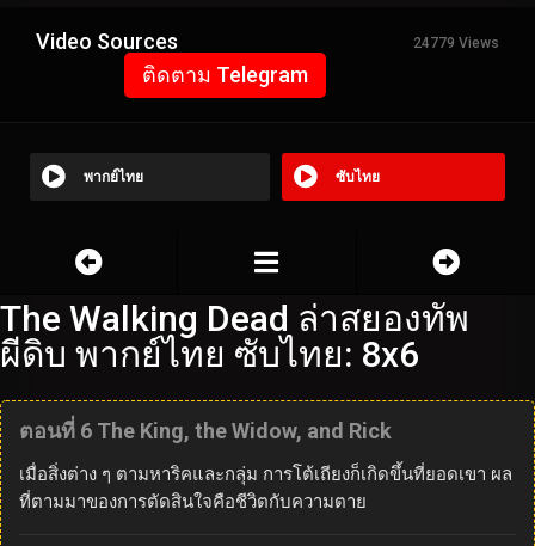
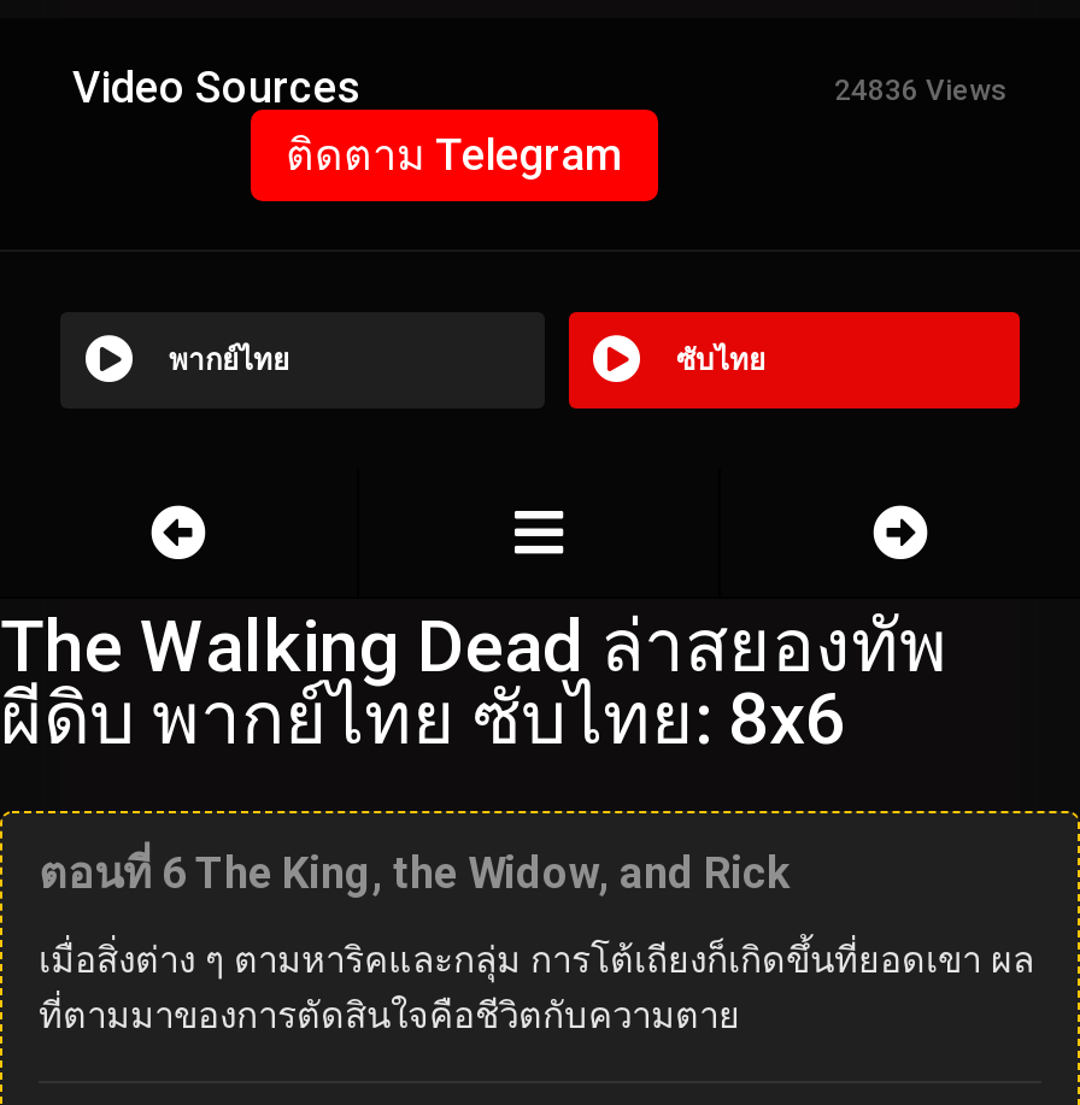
[413,35,499,52] 24779 Views -> [834,74,1008,108] 24836 Views

